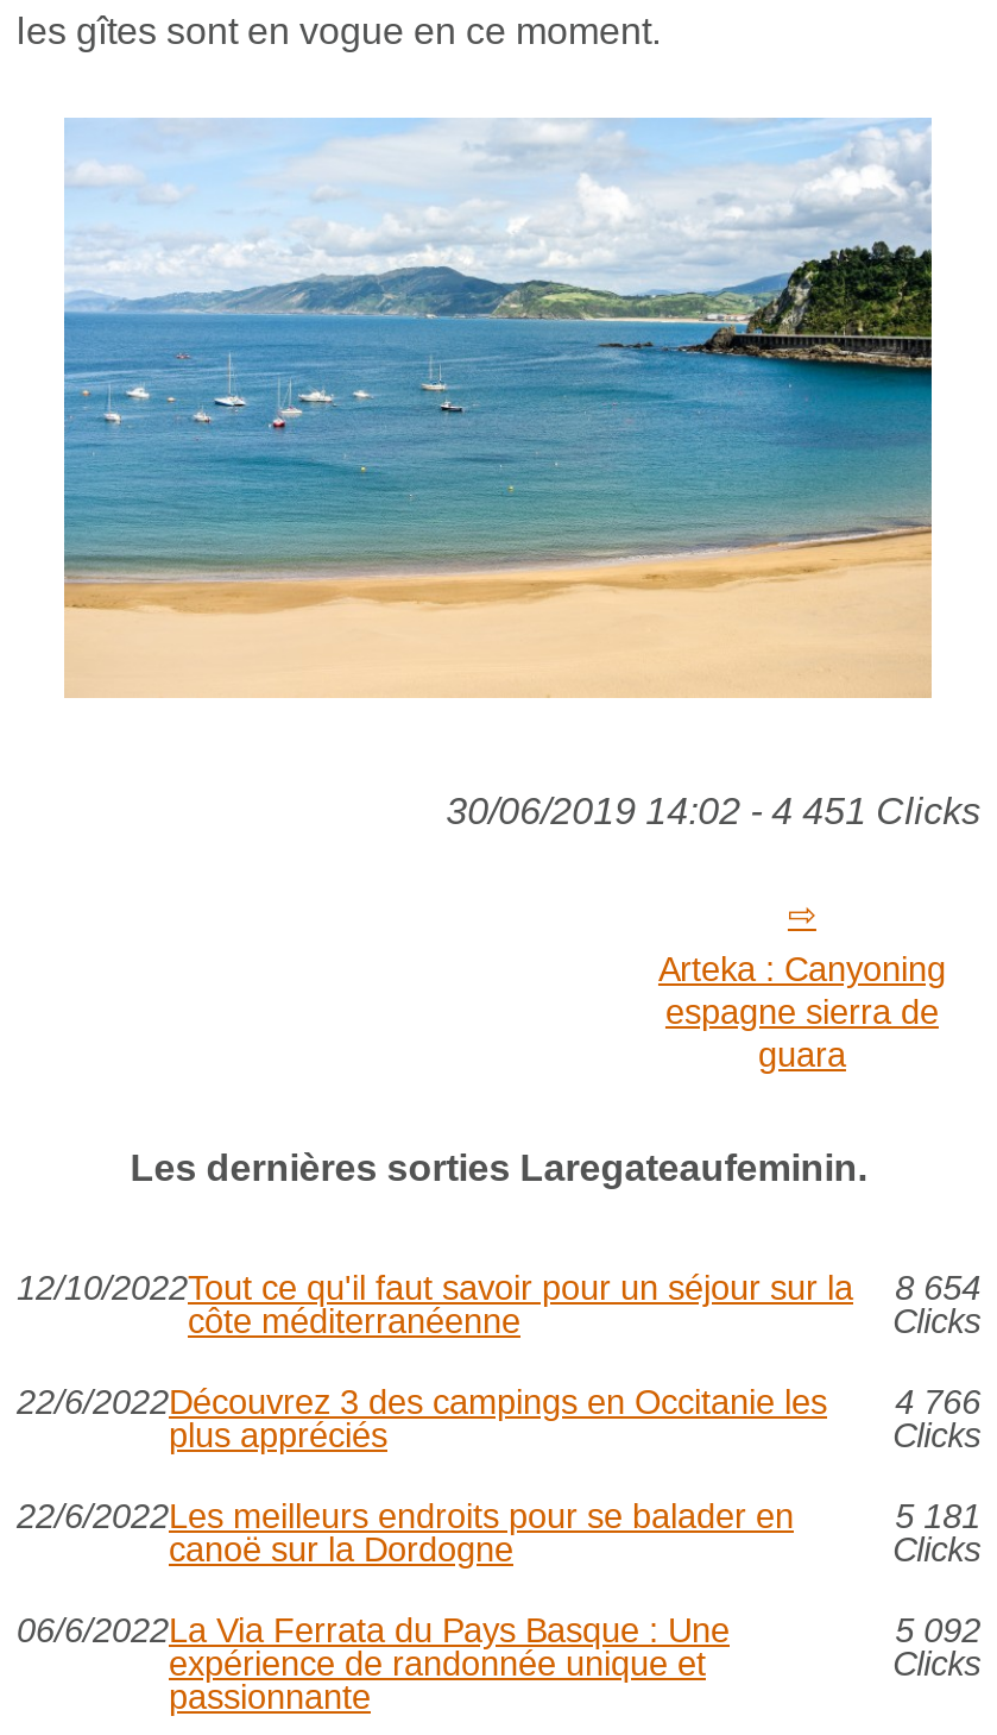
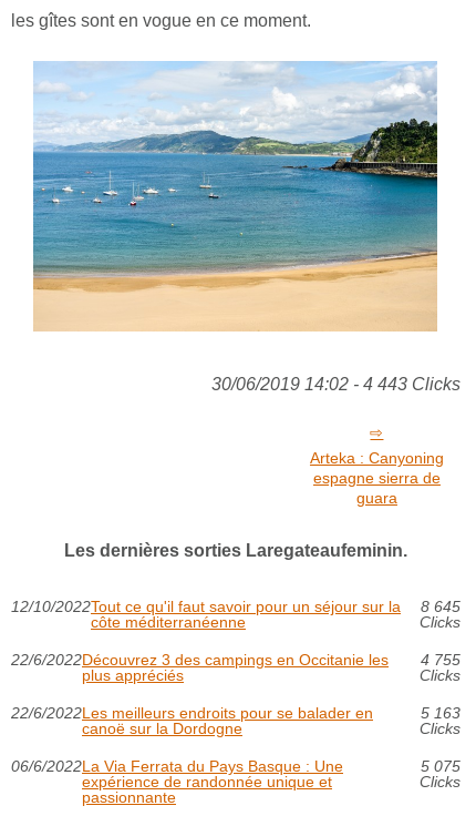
[446,792,981,832] 30/06/2019 14:02 - 4 451 Clicks -> [211,375,460,394] 30/06/2019 14:02 - 4 443 Clicks
[17,1270,981,1308] 12/10/2022Tout ce qu'il faut savoir pour un séjour sur la 8 654 -> [11,598,460,616] 12/10/2022Tout ce qu'il faut savoir pour un séjour sur la 8 645
[17,1384,981,1422] 22/6/2022Découvrez 3 des campings en Occitanie les 4 766 -> [11,651,460,669] 22/6/2022Découvrez 3 des campings en Occitanie les 4 755
[895,1498,981,1536] 5 181 -> [420,704,460,722] 5 163
[895,1612,981,1650] 5 092 -> [420,758,460,775] 5 075

